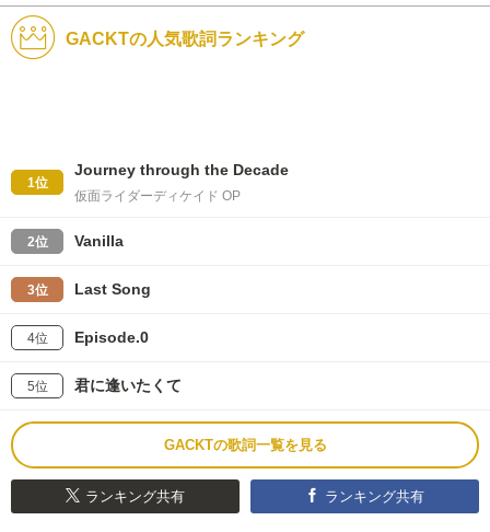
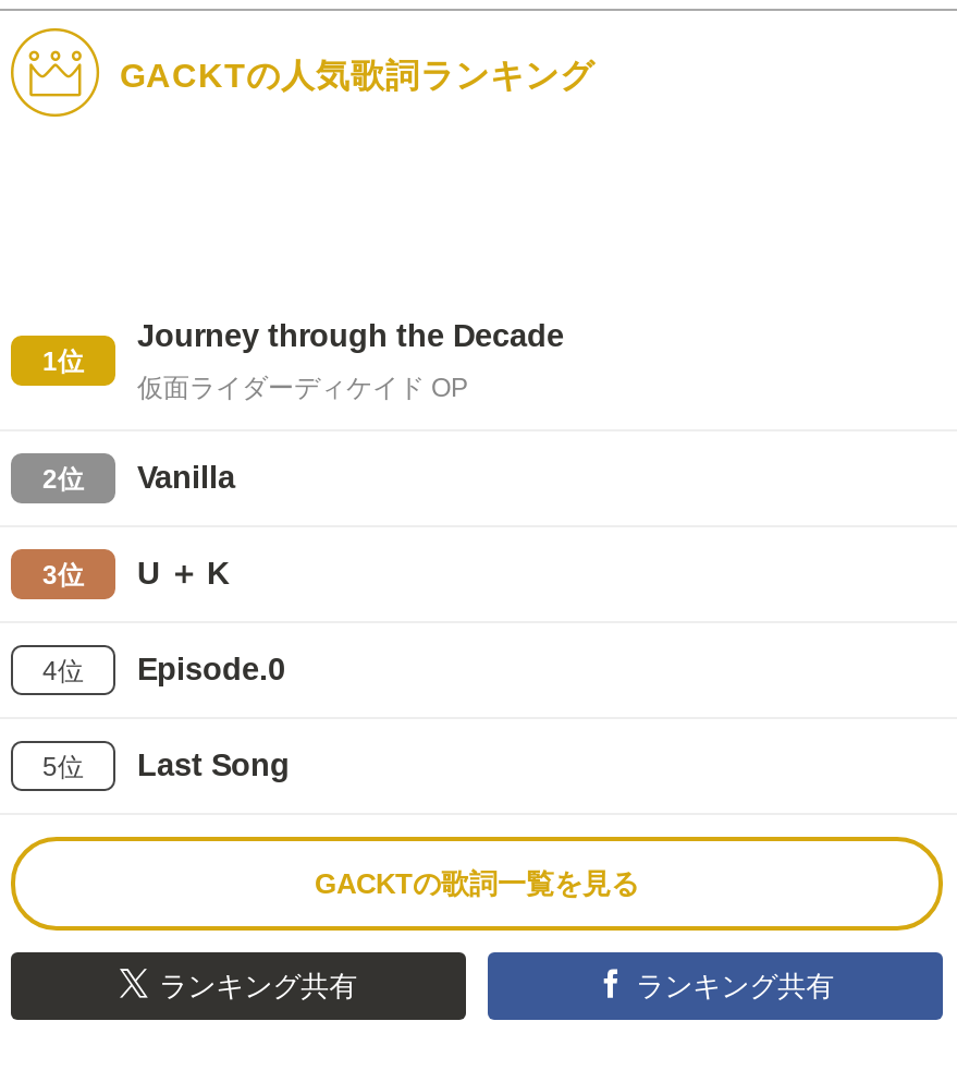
none -> [137,555,229,590] U ＋ K
moved [74,280,151,298] -> [137,747,290,782]: Last Song
[74,376,182,394] 君に逢いたくて -> none

